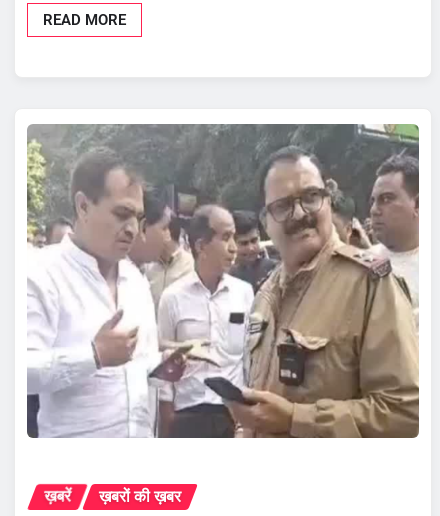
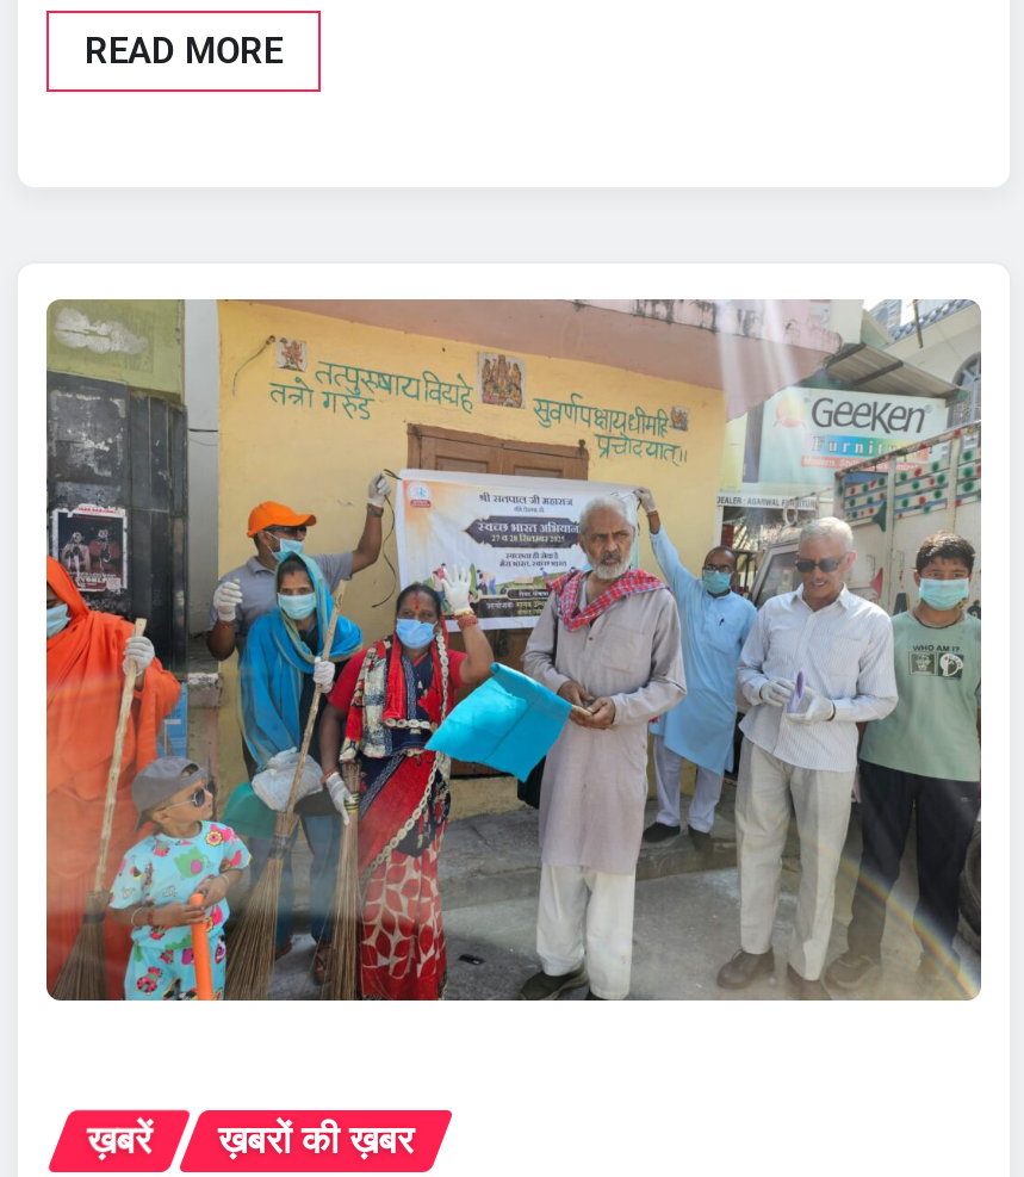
[27,123,420,439] [image] -> [44,297,983,1003] [image]

